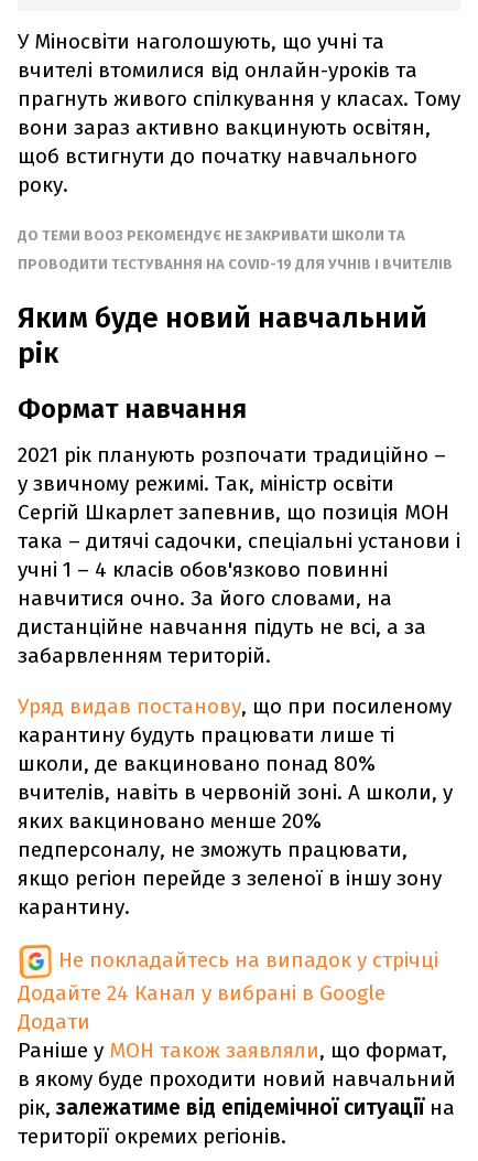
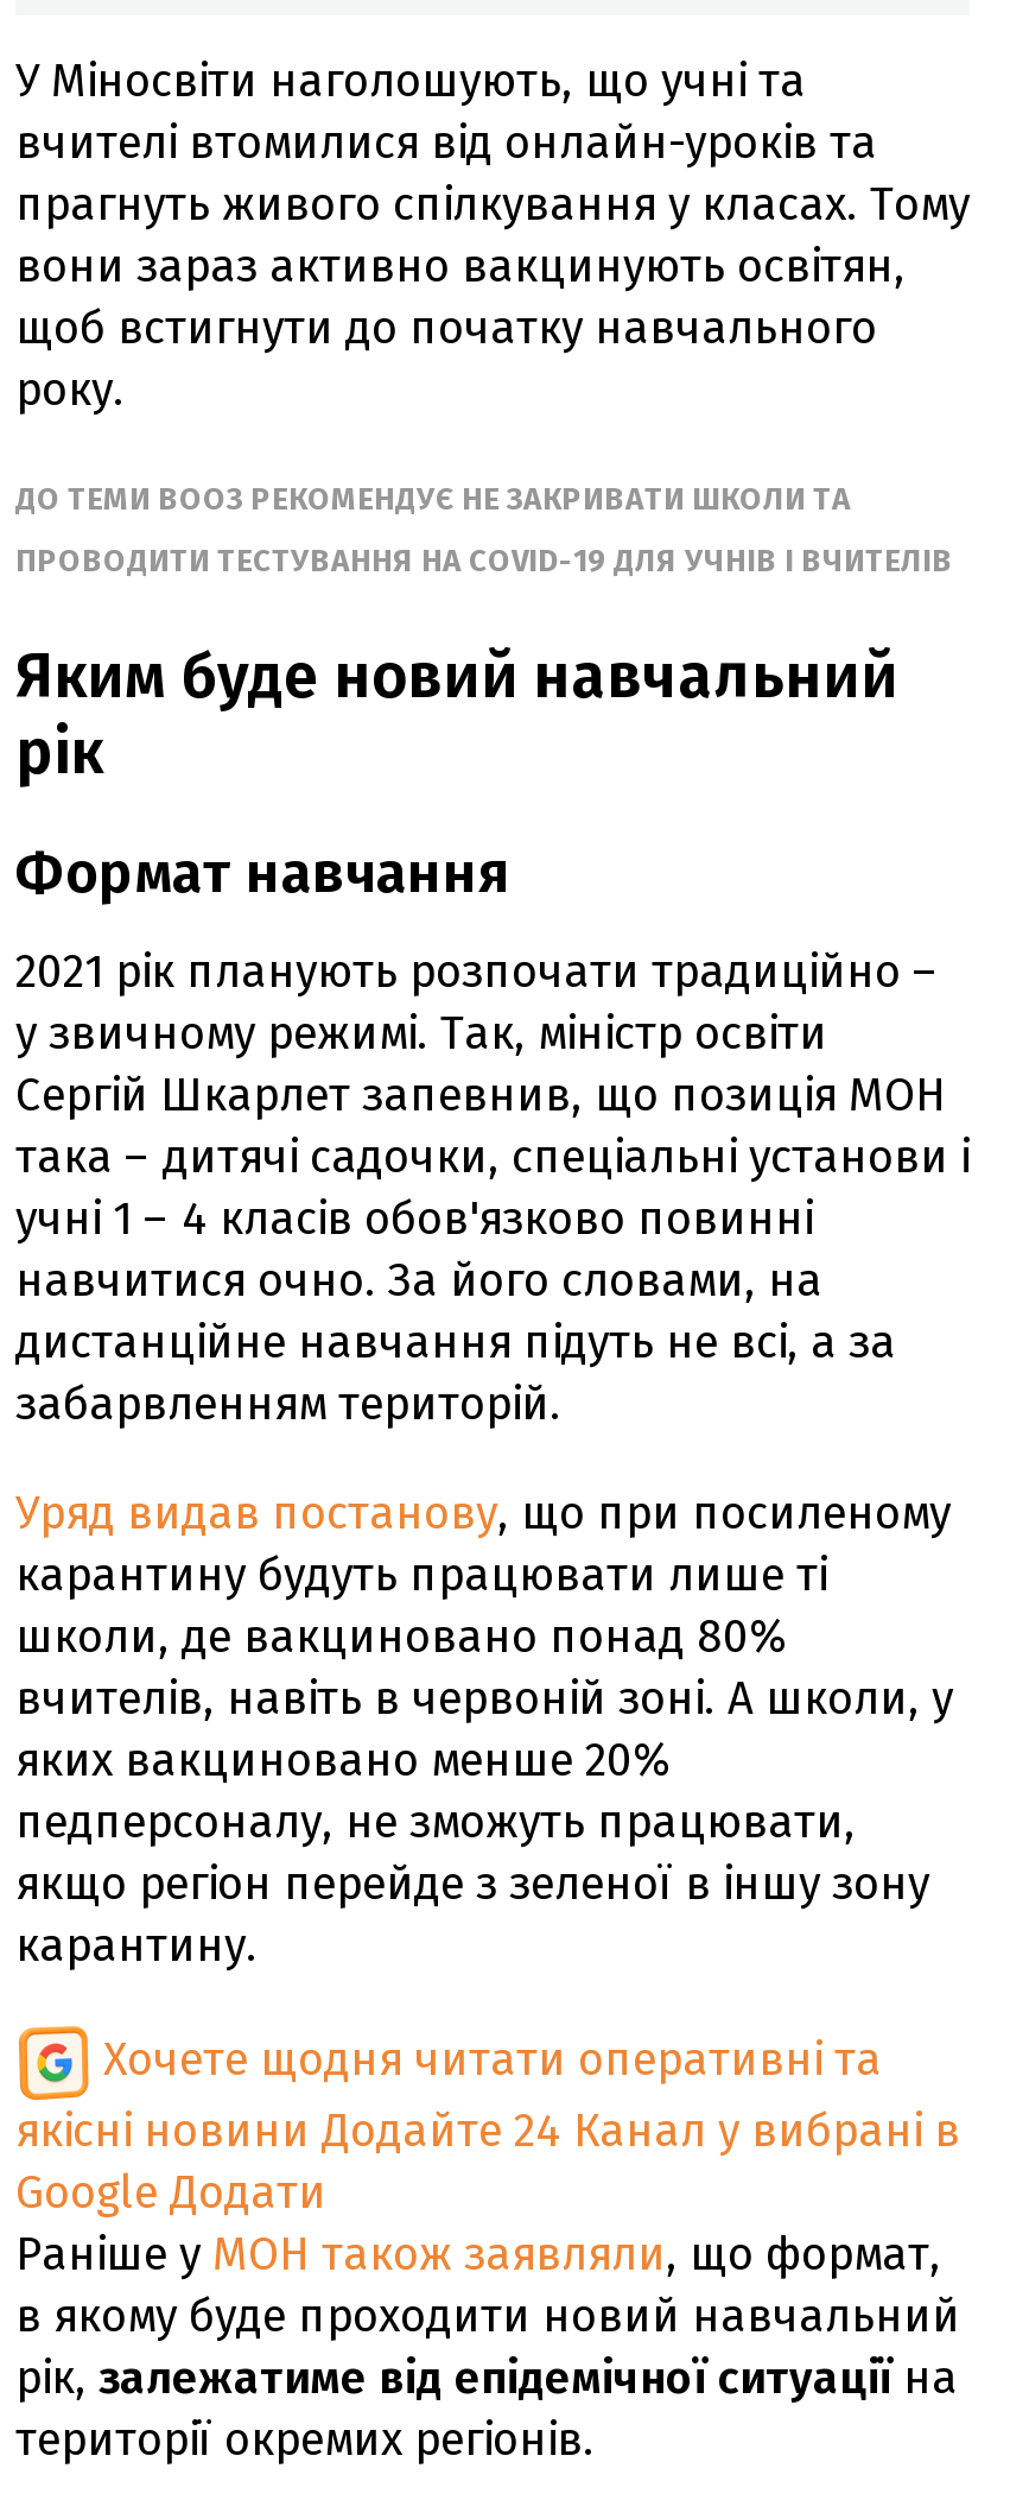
[18,947,438,1034] Не покладайтесь на випадок у стрічці | Додайте 24 Канал у вибрані в Google | Додати -> [15,2031,960,2219] Хочете щодня читати оперативні та | якісні новини Додайте 24 Канал у вибрані в | Google Додати

